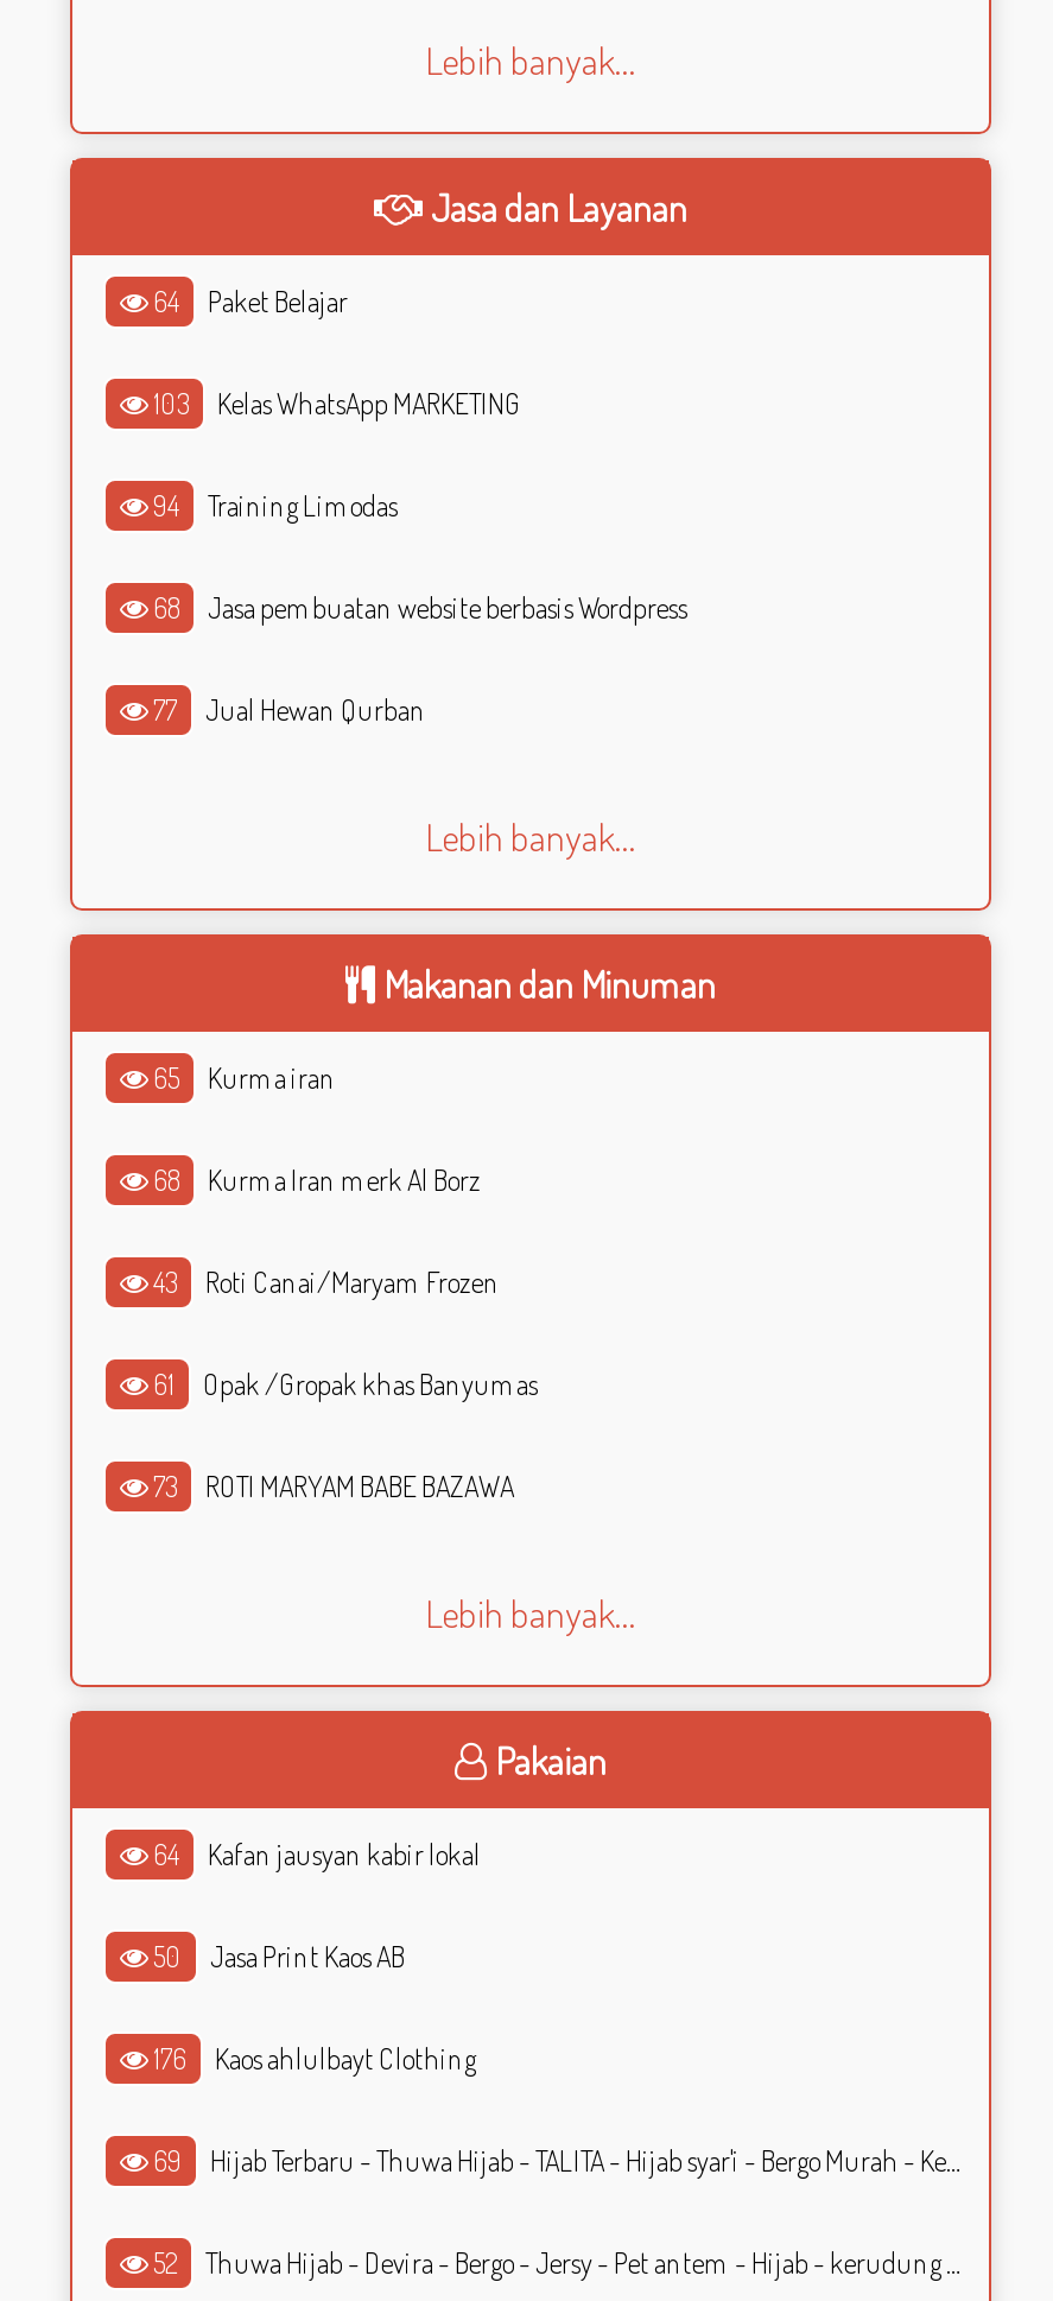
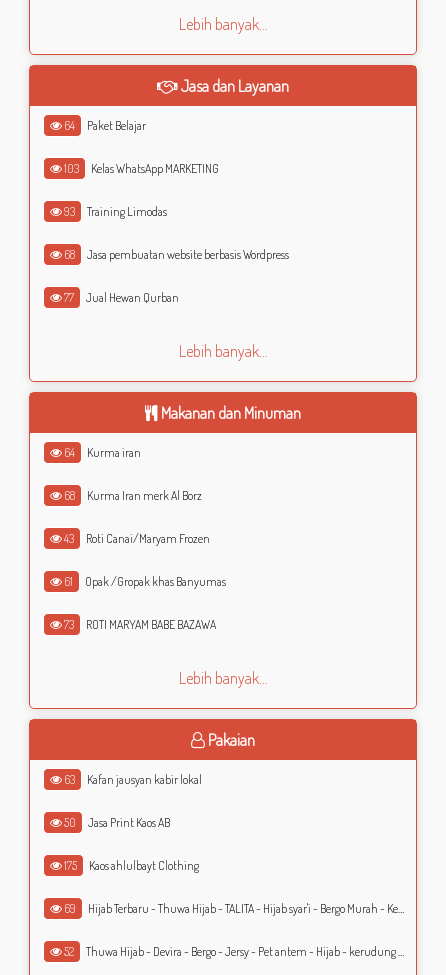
[148,487,398,523] 94 Training Limodas -> [62,204,167,219] 93 Training Limodas
[148,1059,336,1095] 65 Kurma iran -> [62,445,141,460] 64 Kurma iran
[148,1836,481,1871] 64 Kafan jausyan kabir lokal -> [62,772,202,787] 63 Kafan jausyan kabir lokal
[148,2040,476,2076] 176 Kaos ahlulbayt Clothing -> [62,858,199,873] 175 Kaos ahlulbayt Clothing

